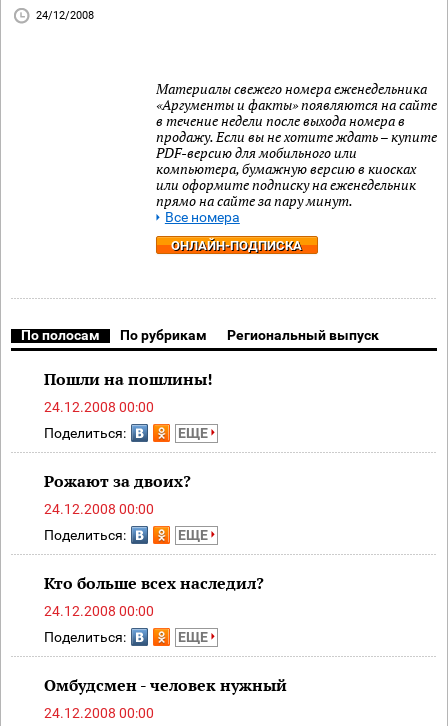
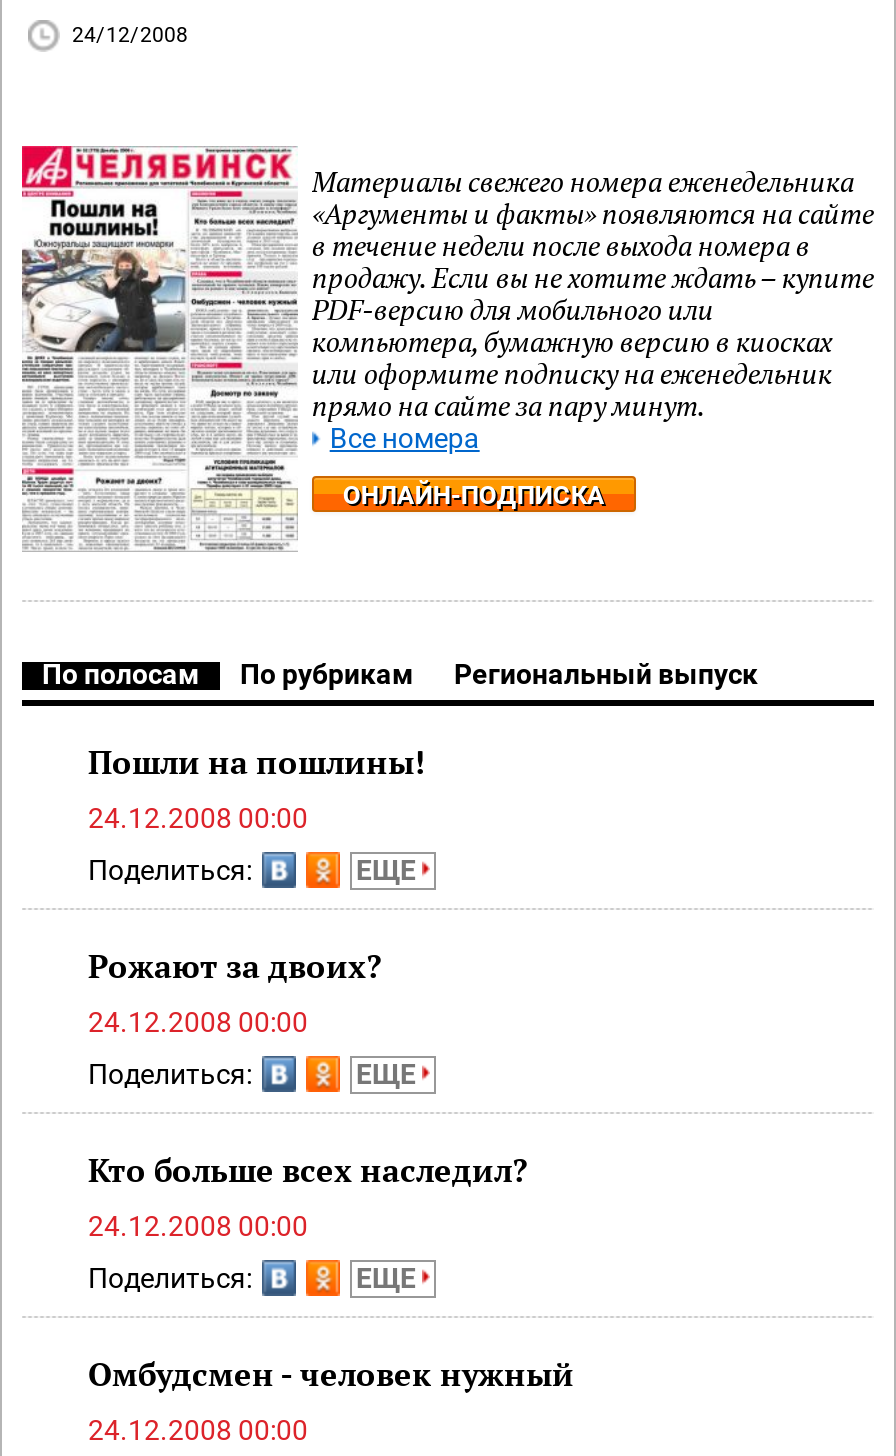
none -> [20,144,298,552] [image]

